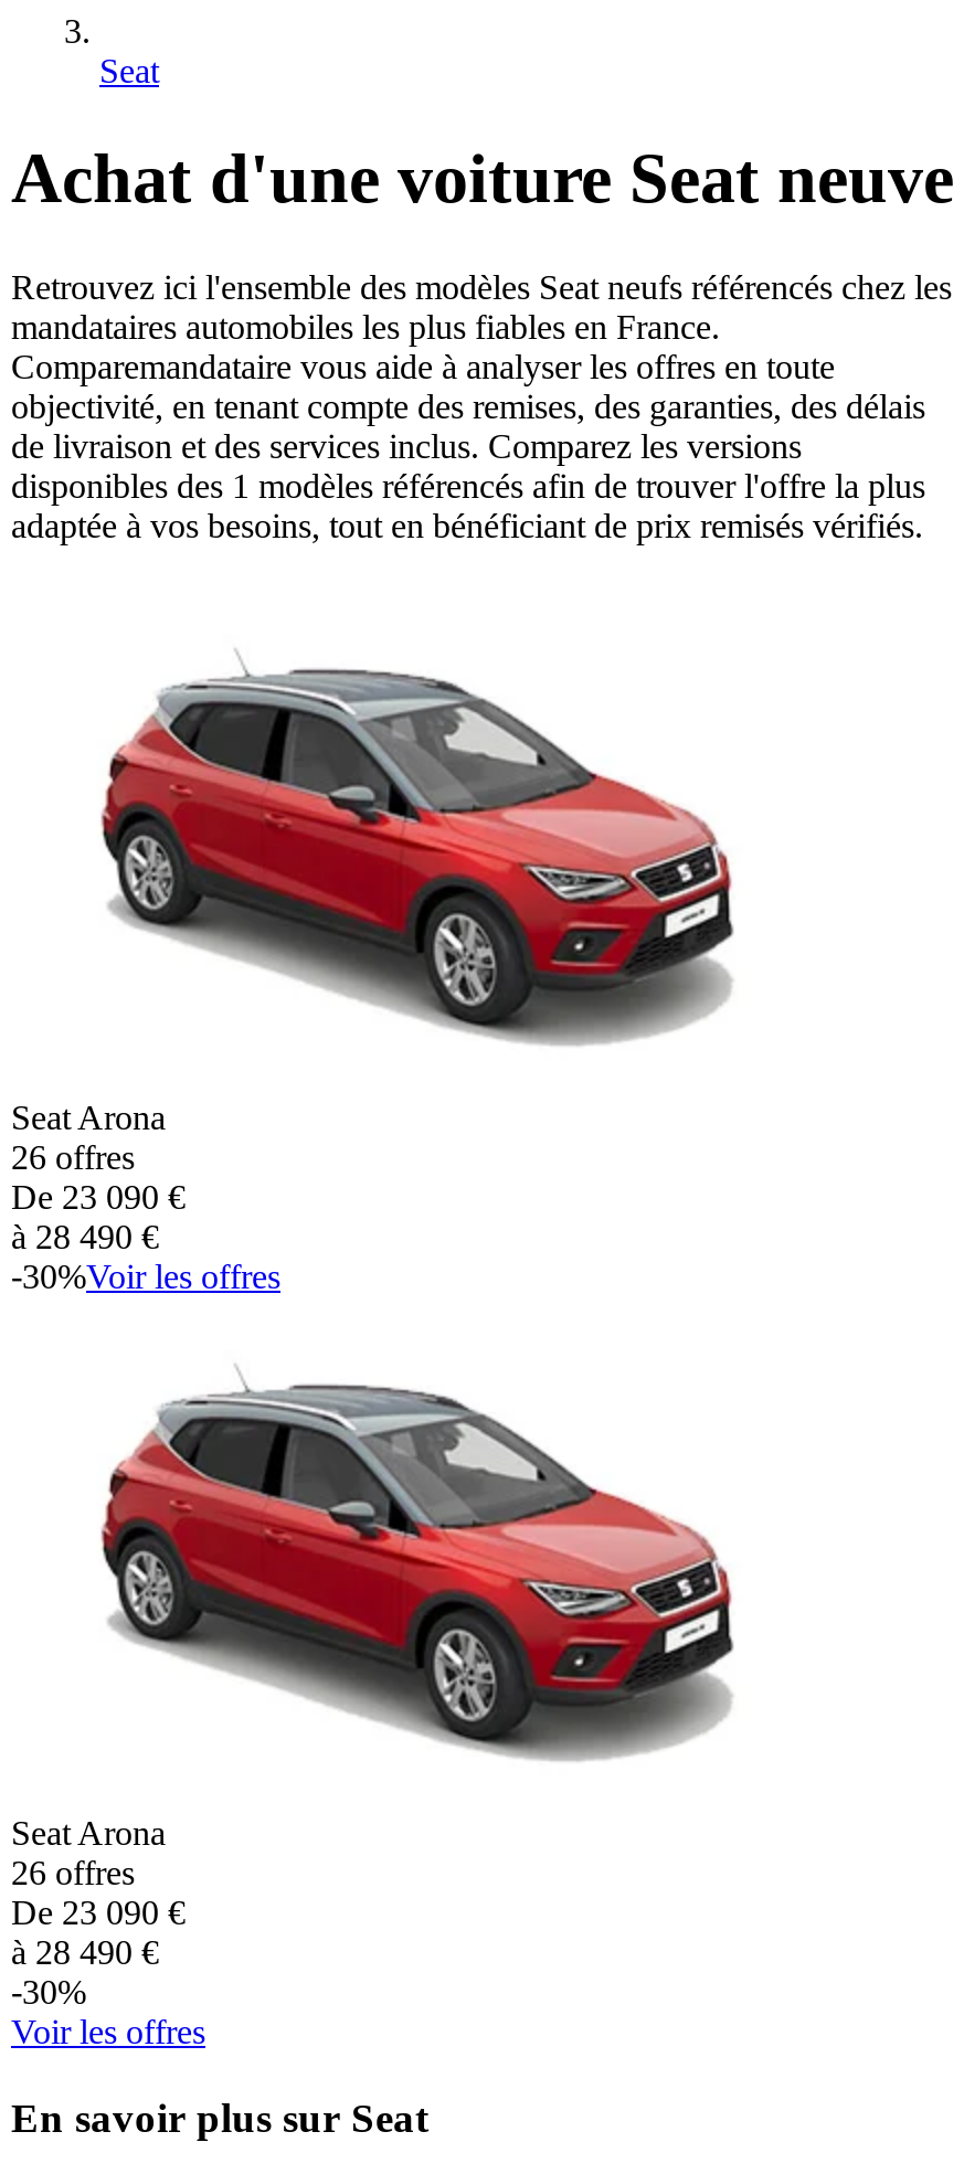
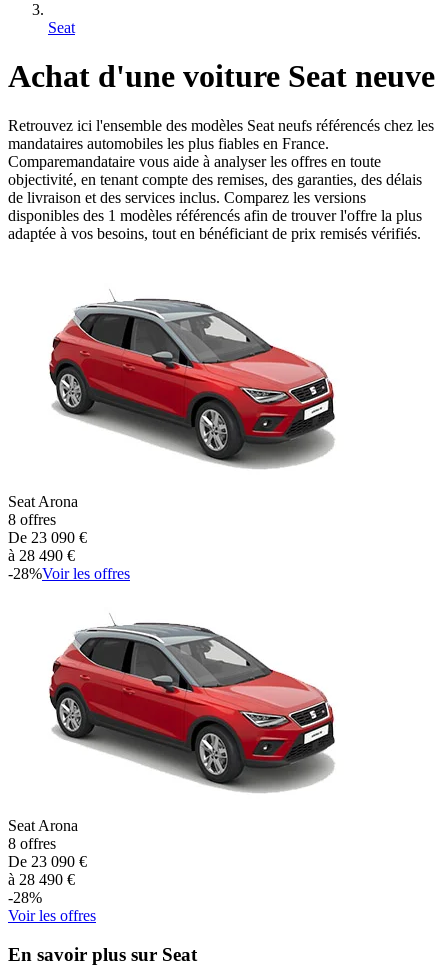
[11,1138,135,1176] 26 offres -> [8,511,56,528] 8 offres
[11,1257,280,1295] -30%Voir les offres -> [8,565,130,582] -28%Voir les offres
[11,1854,135,1891] 26 offres -> [8,835,56,852] 8 offres
[11,1973,86,2010] -30% -> [8,889,42,906] -28%

